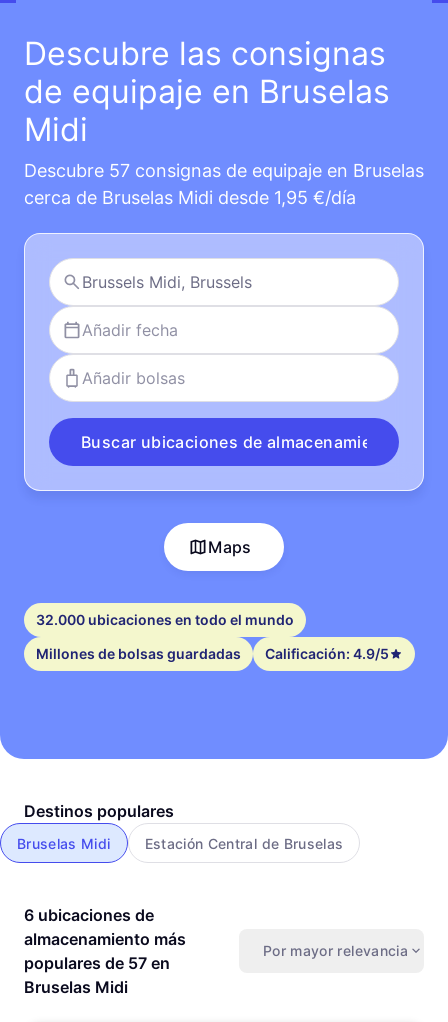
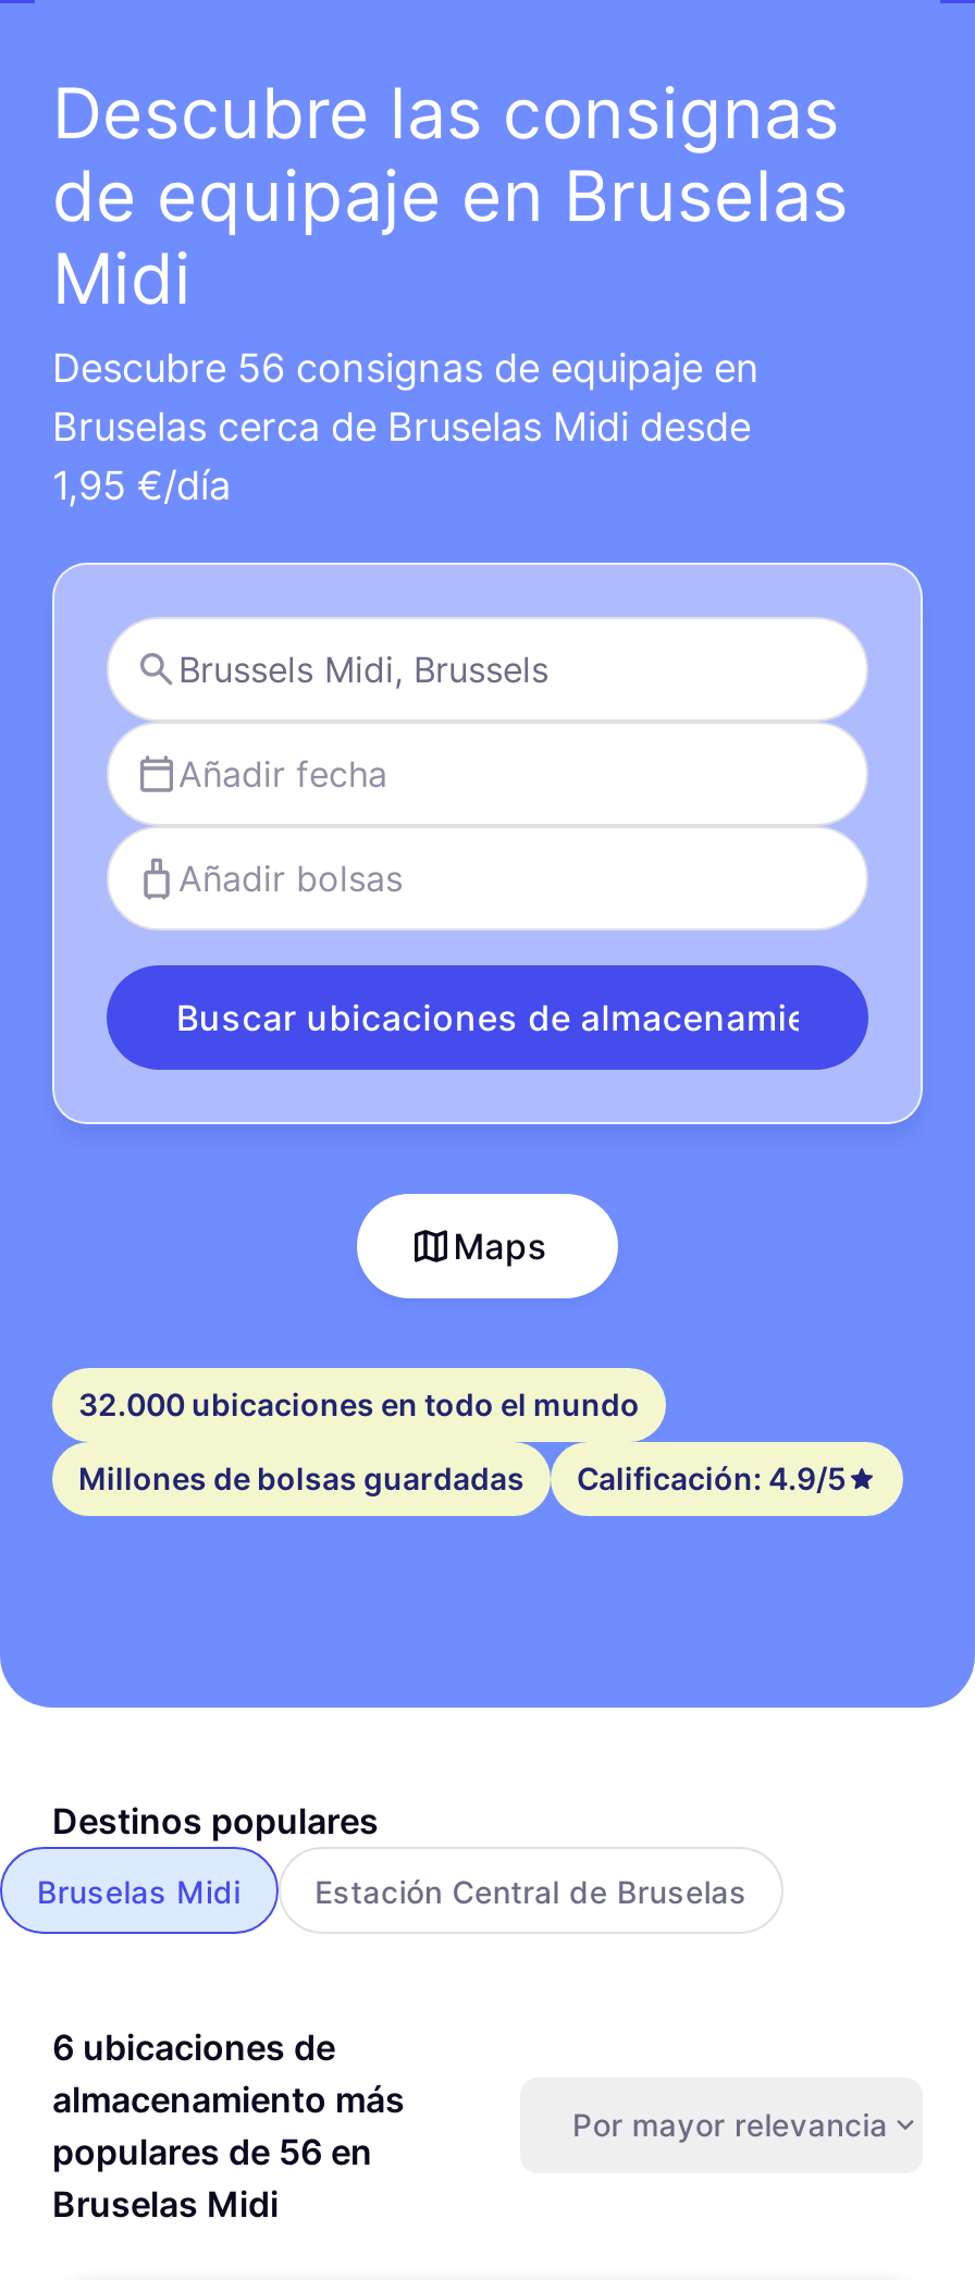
[24,160,424,208] Descubre 57 consignas de equipaje en Bruselas | cerca de Bruselas Midi desde 1,95 €/día -> [52,345,760,508] Descubre 56 consignas de equipaje en | Bruselas cerca de Bruselas Midi desde | 1,95 €/día
[24,953,170,973] populares de 57 en -> [52,2130,372,2173] populares de 56 en

